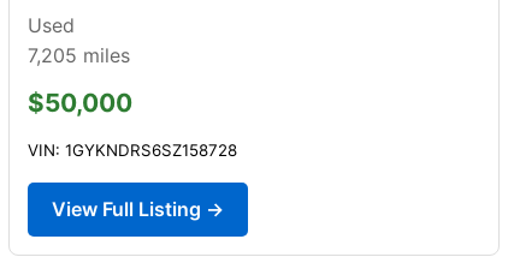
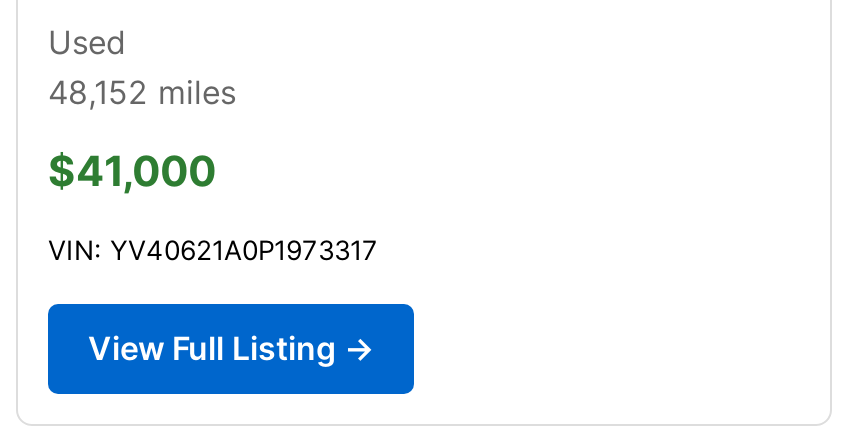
[28,43,130,67] 7,205 miles -> [48,72,236,112] 48,152 miles
[28,88,132,118] $50,000 -> [48,146,216,196] $41,000
[28,140,237,160] VIN: 1GYKNDRS6SZ158728 -> [48,234,378,266] VIN: YV40621A0P1973317

